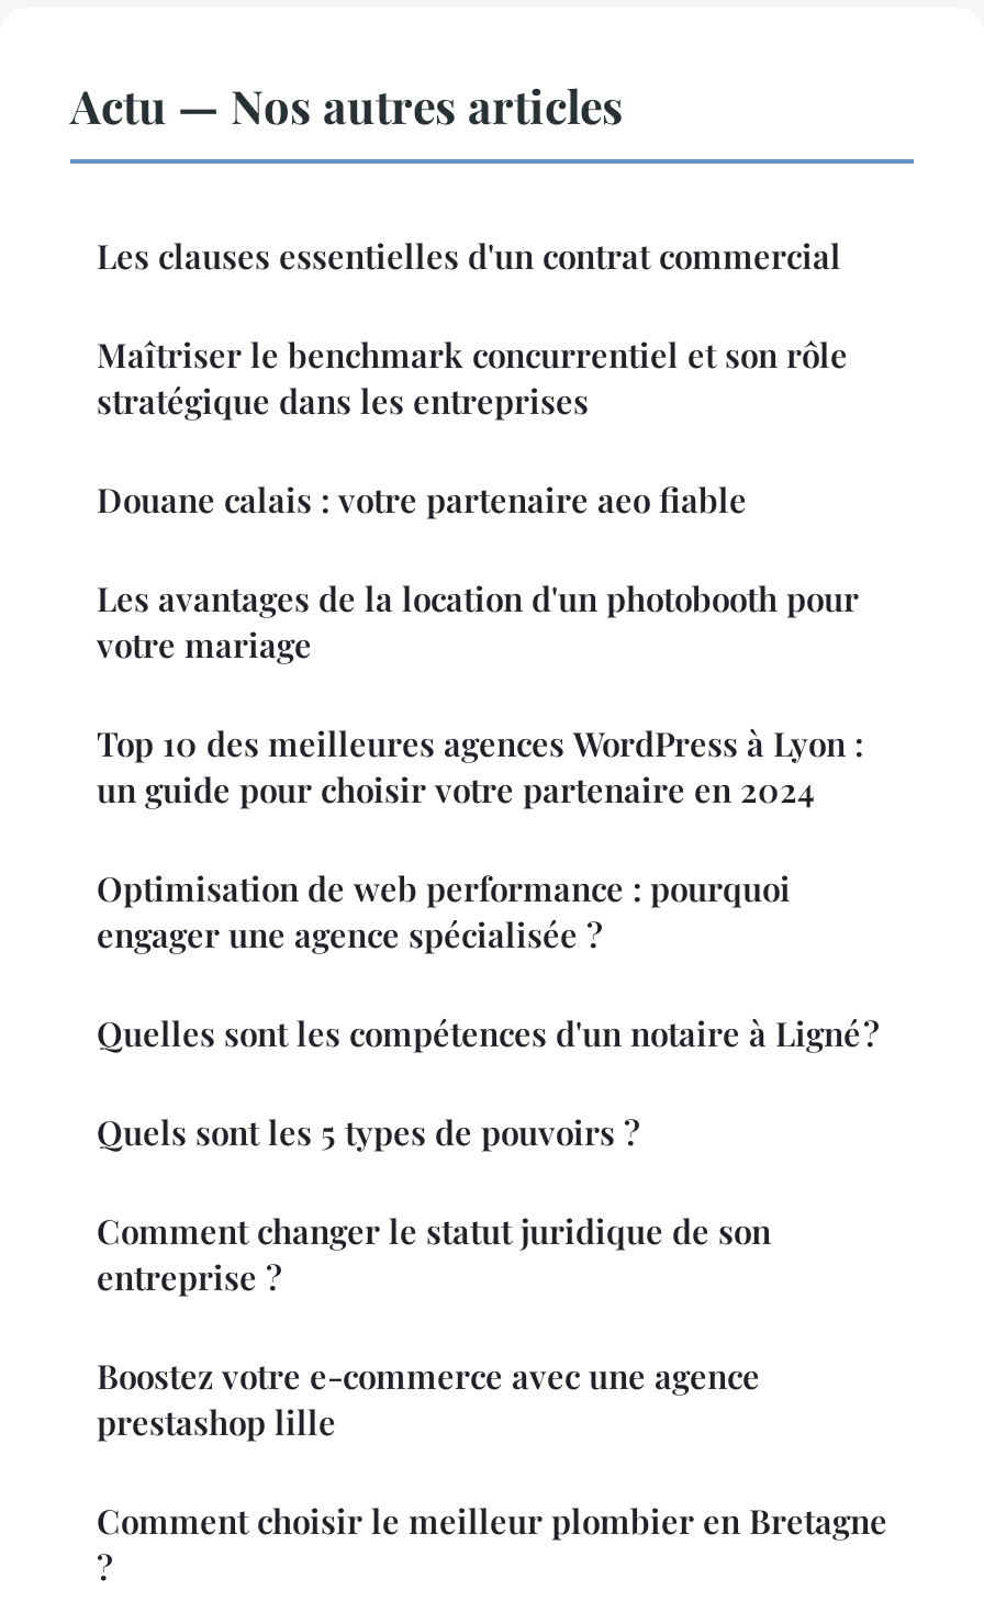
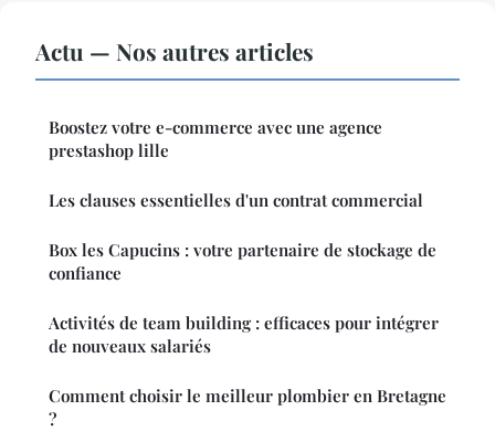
moved [97,233,841,277] -> [49,189,423,211]: Les clauses essentielles d'un contrat commercial
[97,332,879,1299] Maîtriser le benchmark concurrentiel et son rôle | stratégique dans les entreprises | Douane calais : votre partenaire aeo fiable | Les avantages de la location d'un photobooth pour | votre mariage | Top 10 des meilleures agences WordPress à Lyon : | un guide pour choisir votre partenaire en 2024 | Optimisation de web performance : pourquoi | engager une agence spécialisée ? | Quelles sont les compétences d'un notaire à Ligné ? | Quels sont les 5 types de pouvoirs ? | Comment changer le statut juridique de son | entreprise ? -> none
moved [97,1353,760,1444] -> [49,116,382,161]: Boostez votre e-commerce avec une agence | prestashop lille
none -> [49,238,439,357] Box les Capucins : votre partenaire de stockage de | confiance | Activités de team building : efficaces pour intégrer | de nouveaux salariés

